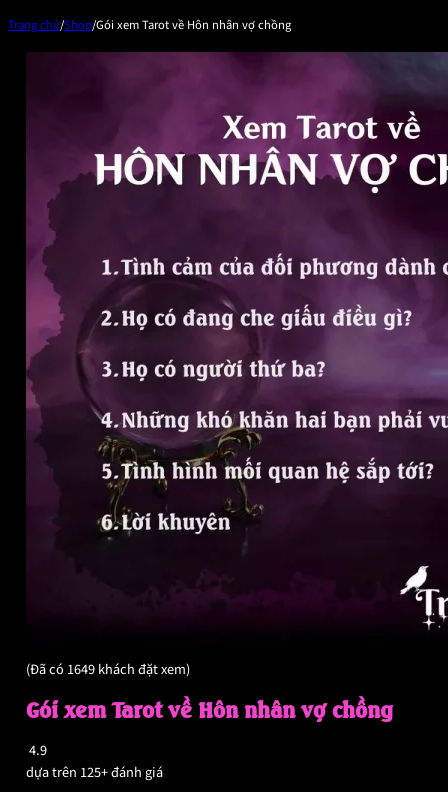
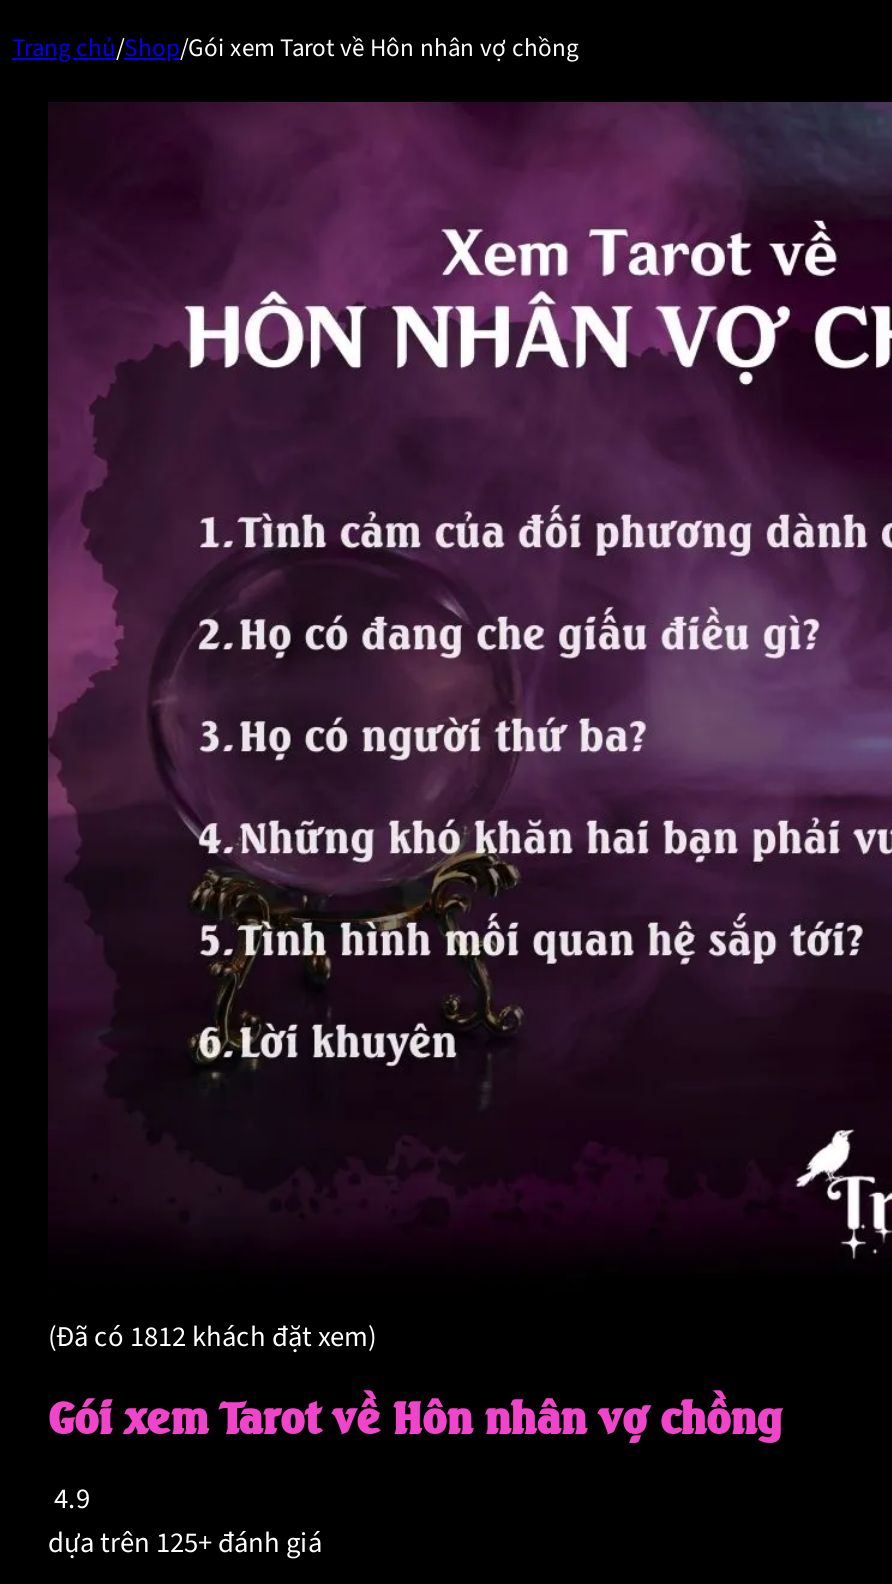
[26,659,190,680] (Đã có 1649 khách đặt xem) -> [48,1315,376,1357] (Đã có 1812 khách đặt xem)

